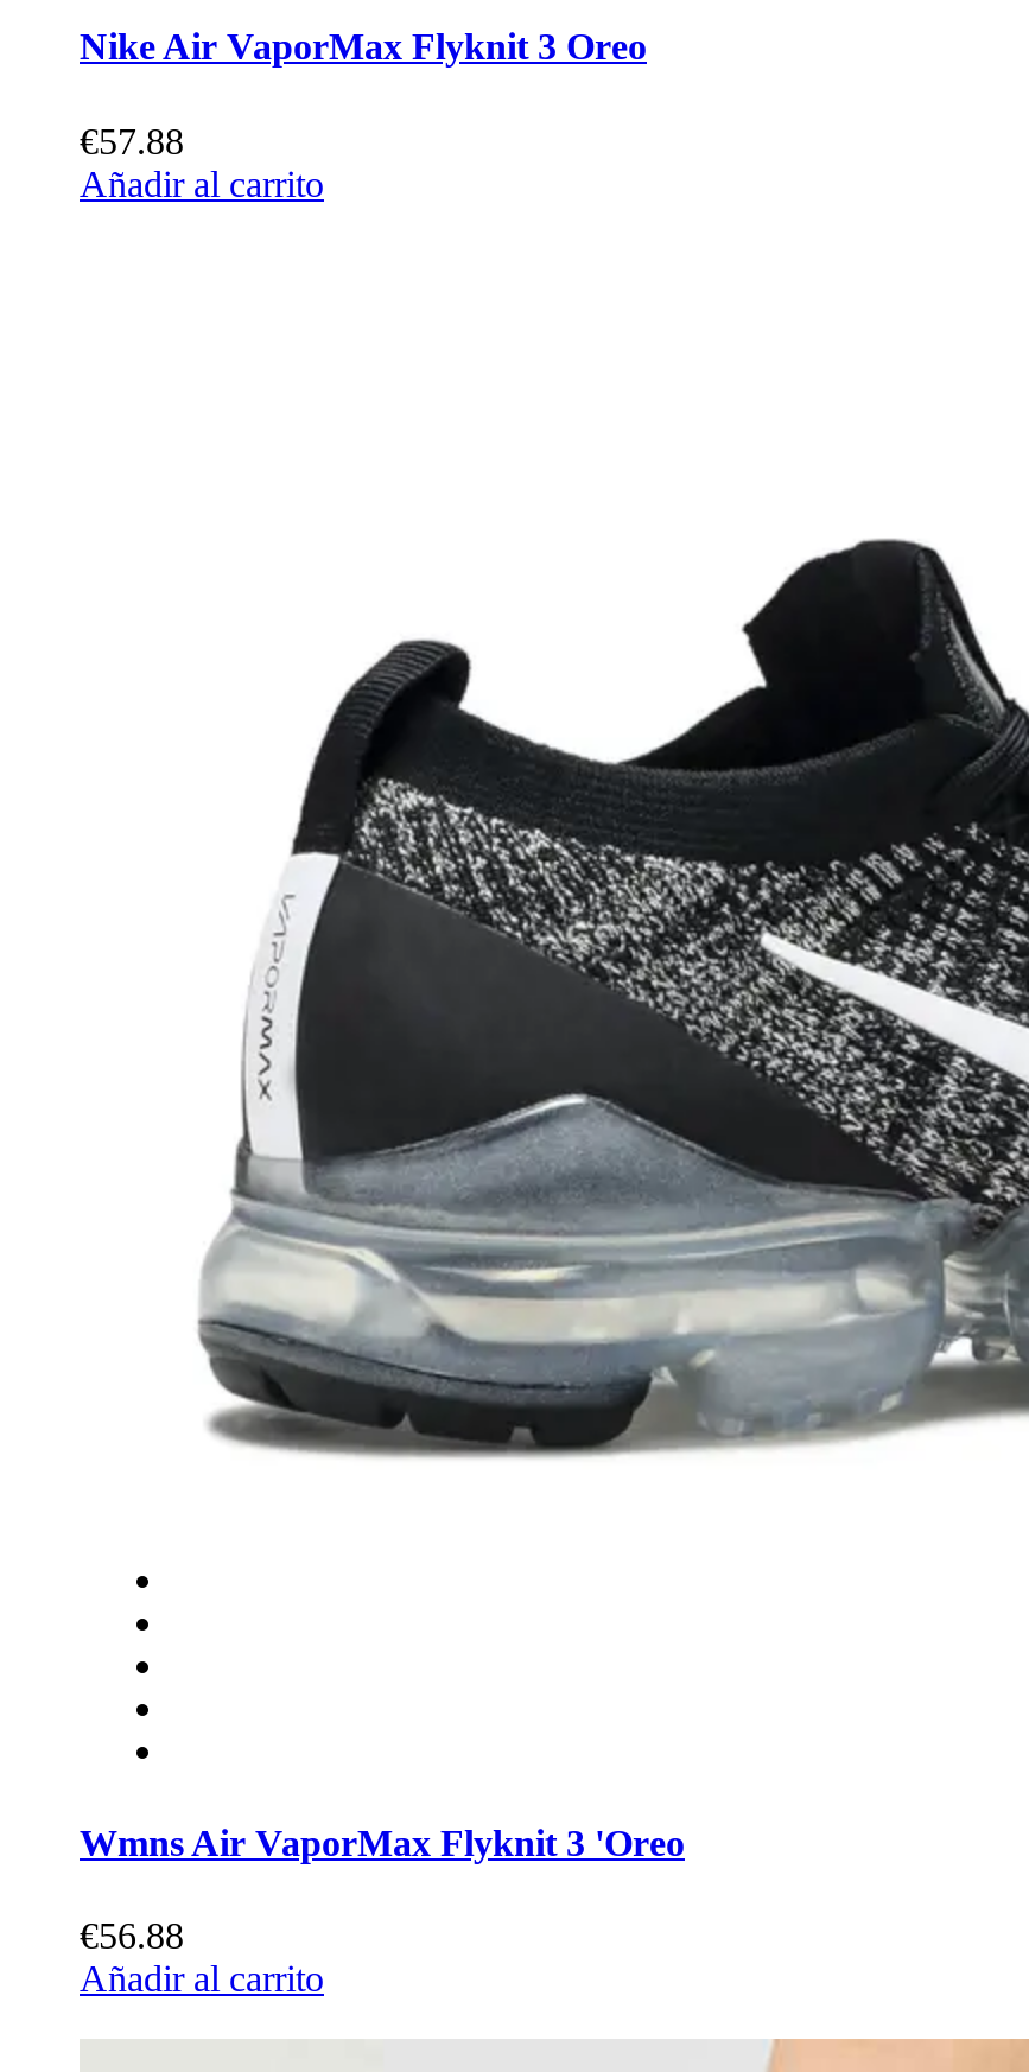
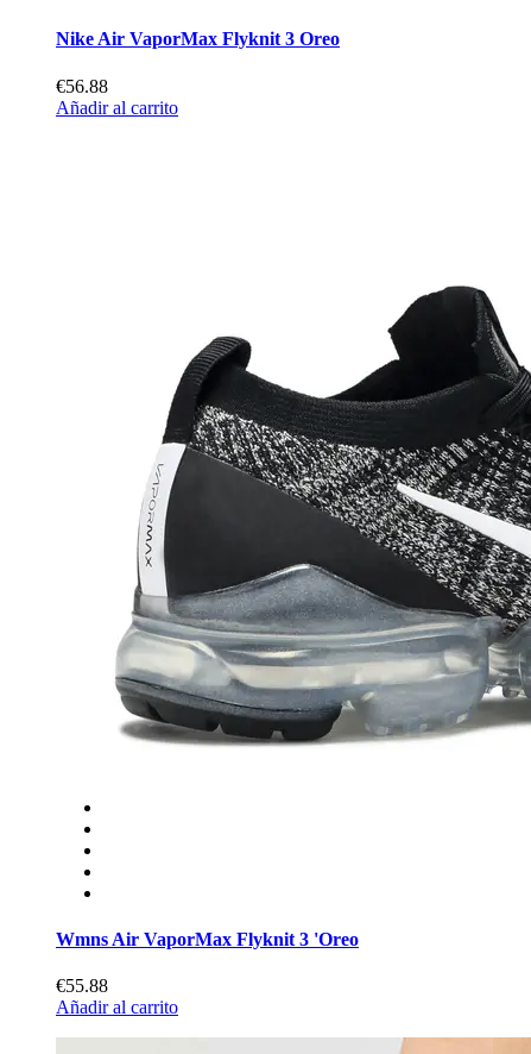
[80,120,184,160] €57.88 -> [56,76,108,96] €56.88
[80,1915,184,1956] €56.88 -> [56,975,108,996] €55.88

